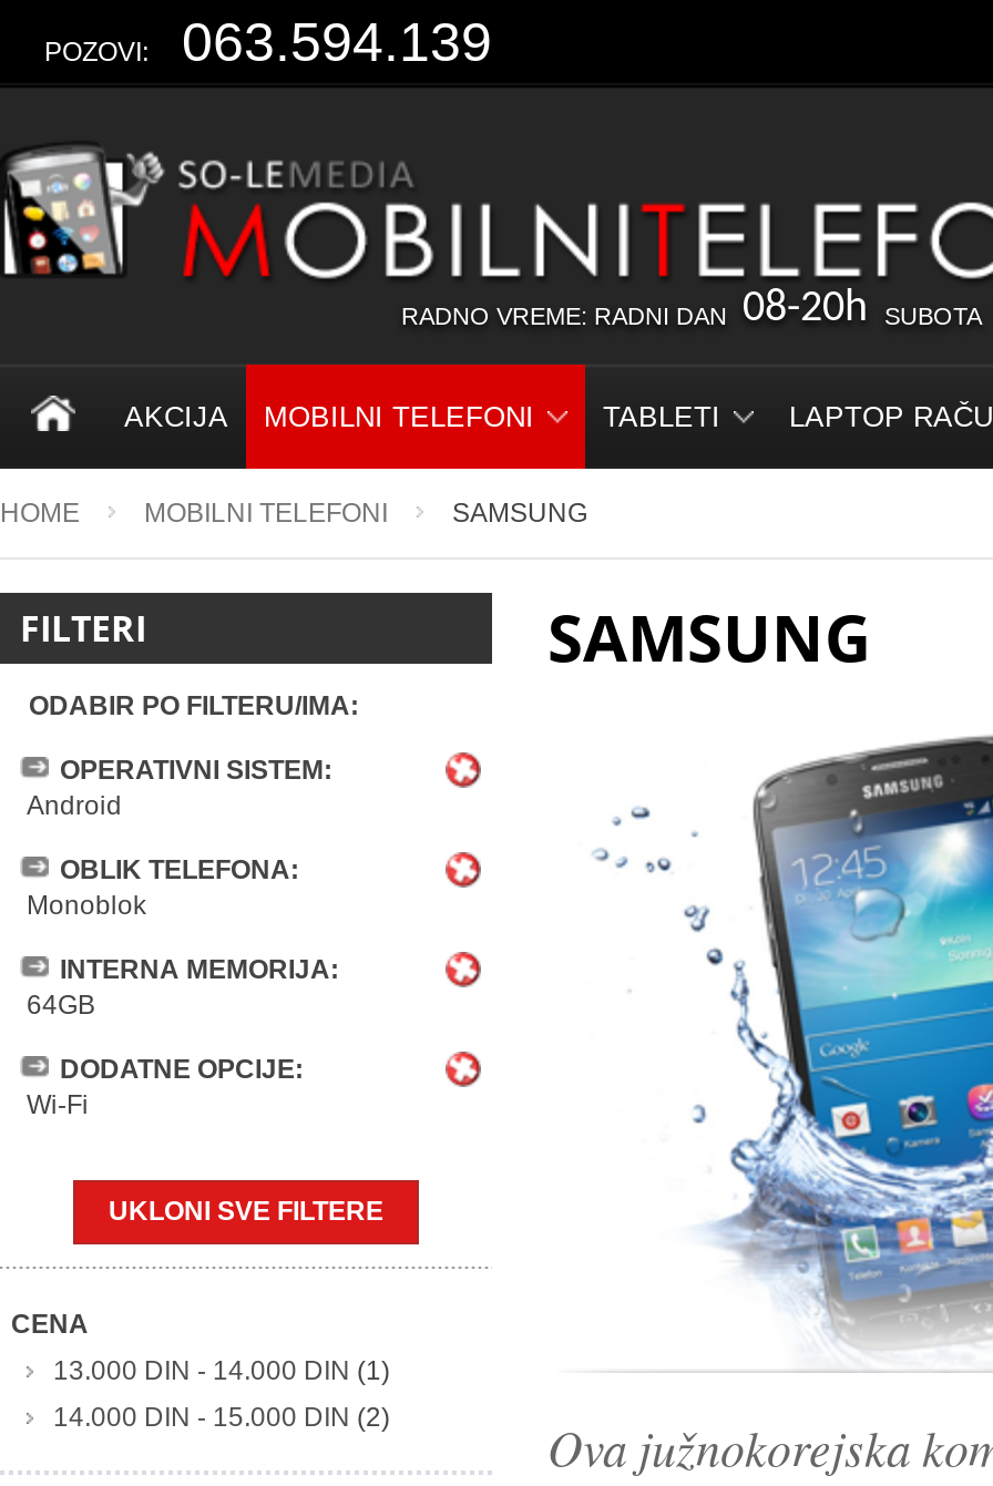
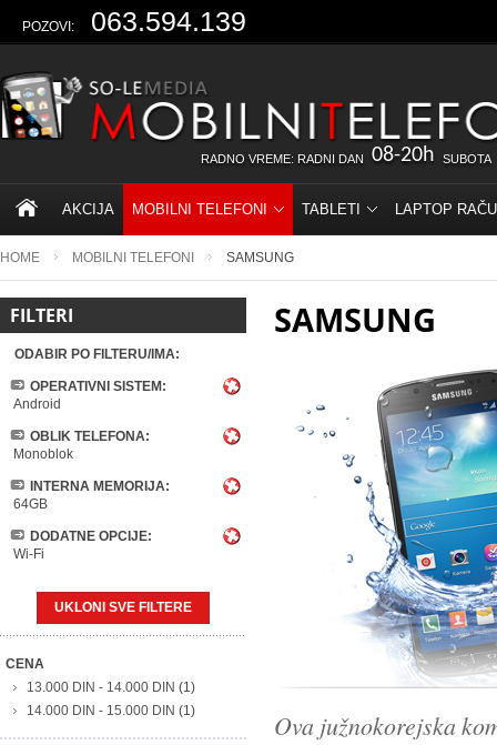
[53,1402,390,1433] 14.000 DIN - 15.000 DIN (2) -> [27,703,195,718] 14.000 DIN - 15.000 DIN (1)

